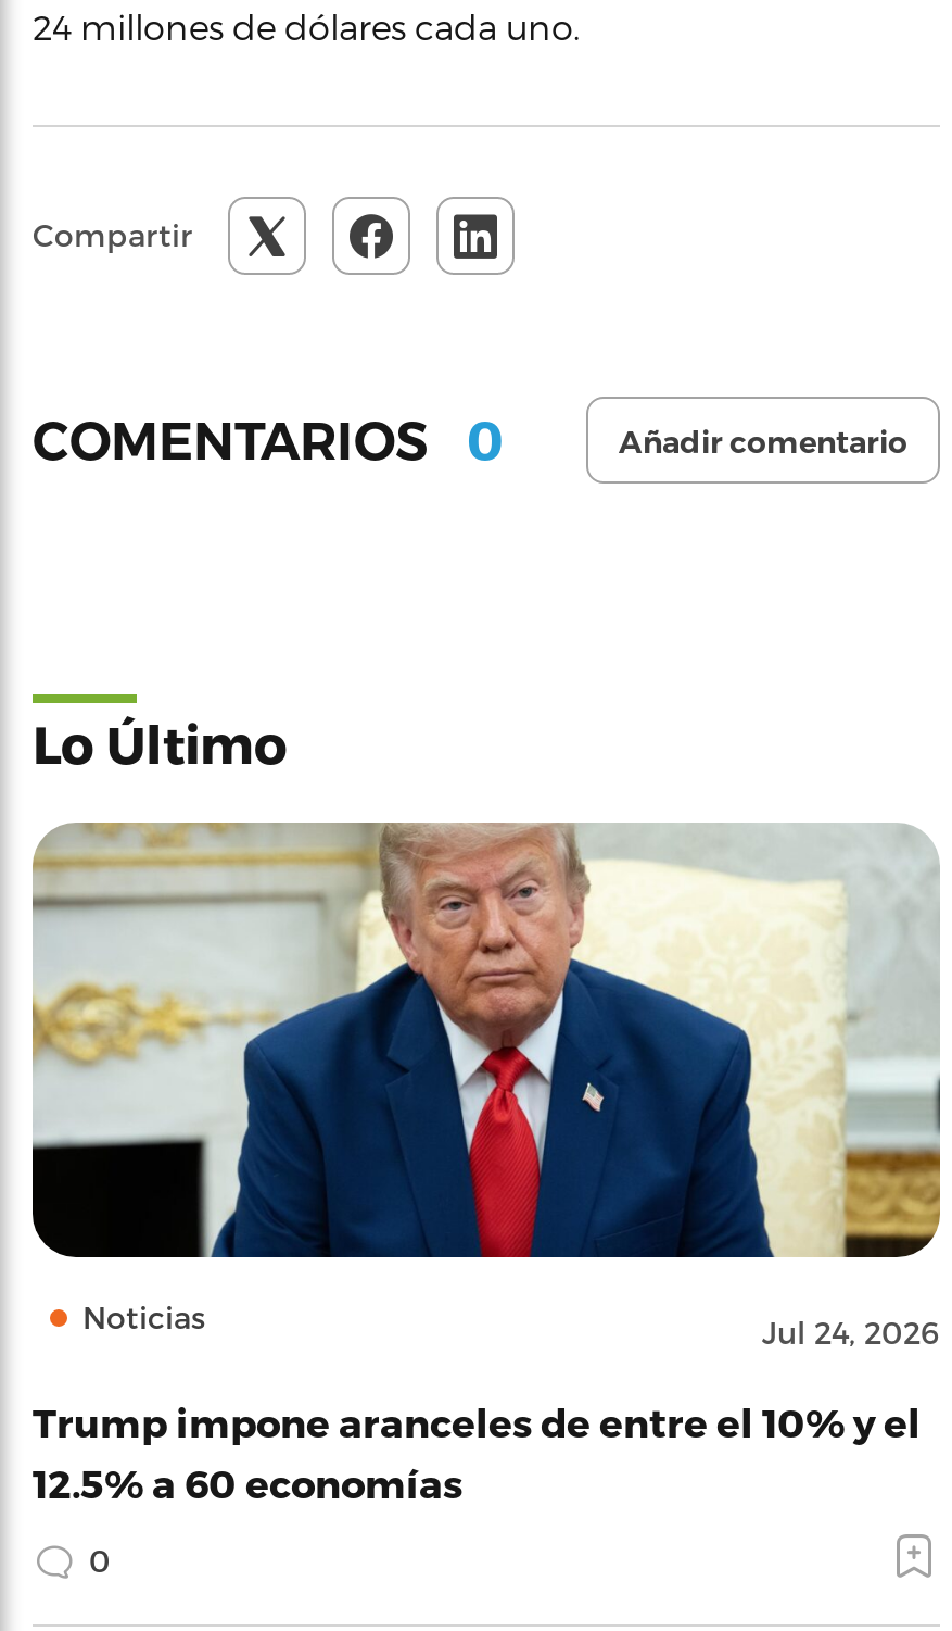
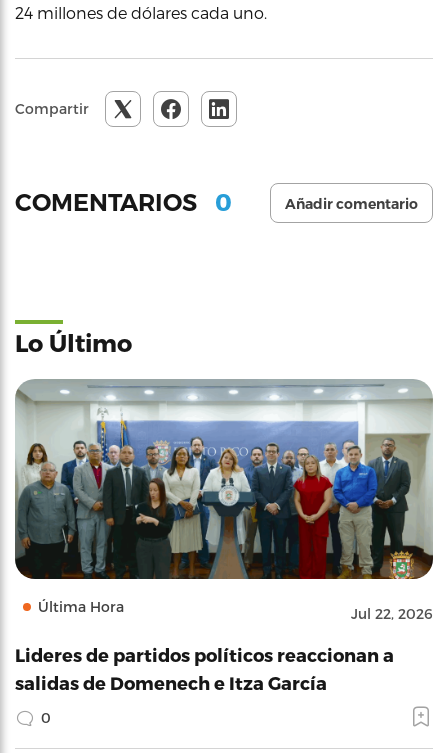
[33,821,942,1351] [image] | Noticias | Jul 24, 2026 -> [15,379,434,622] [image] | Última Hora | Jul 22, 2026
[33,1399,921,1505] Trump impone aranceles de entre el 10% y el | 12.5% a 60 economías -> [15,644,394,693] Lideres de partidos políticos reaccionan a | salidas de Domenech e Itza García

